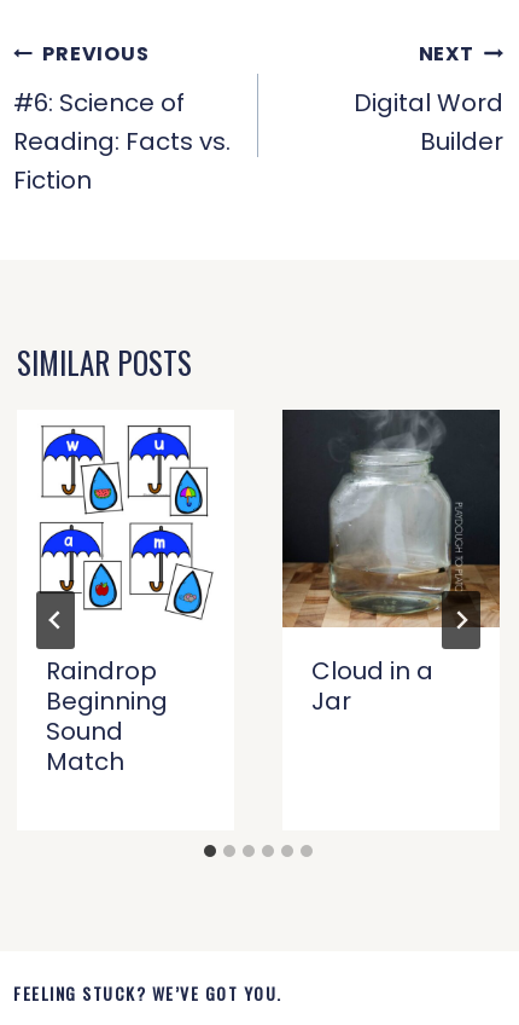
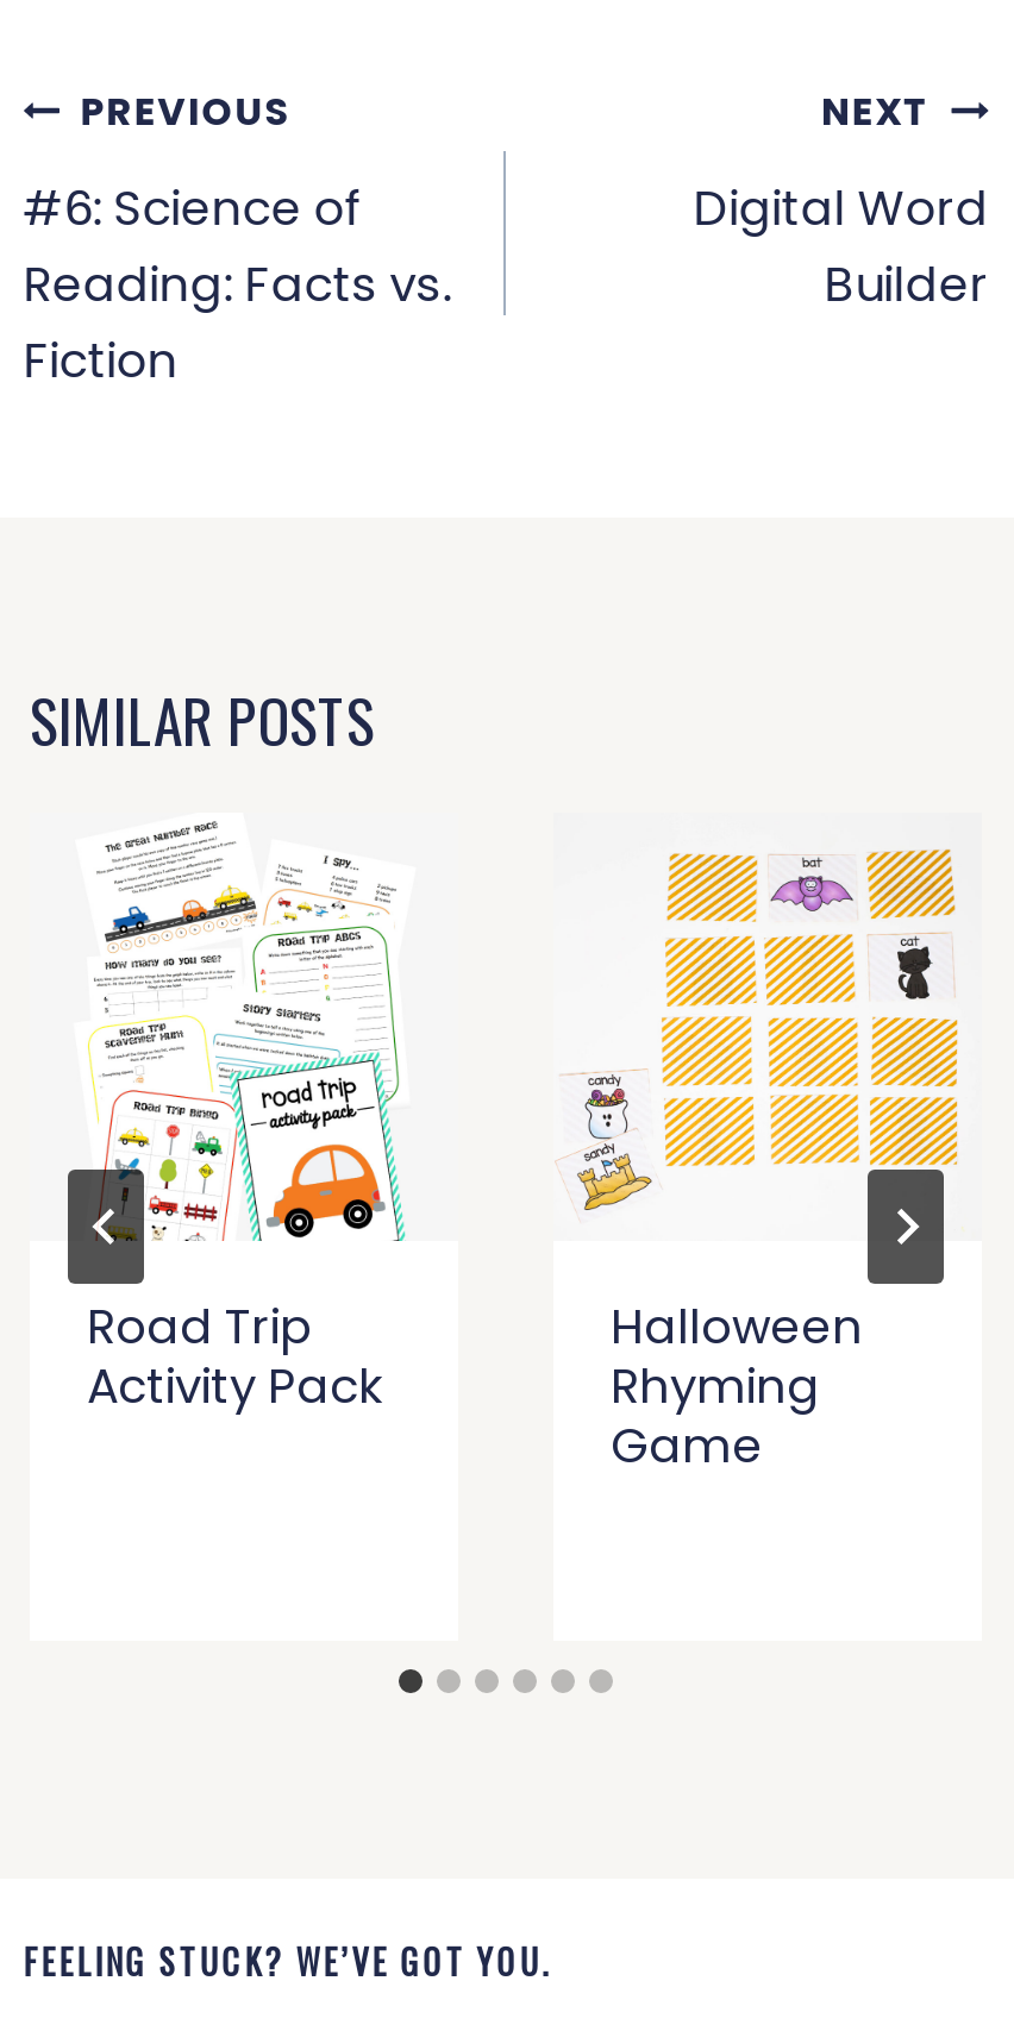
[39,415,214,778] [image] | Raindrop | Beginning | Sound | Match -> [75,820,415,1418] [image] | Road Trip | Activity Pack
[281,409,501,717] [image] | Cloud in a | Jar -> [553,813,982,1478] [image] | Halloween | Rhyming | Game

